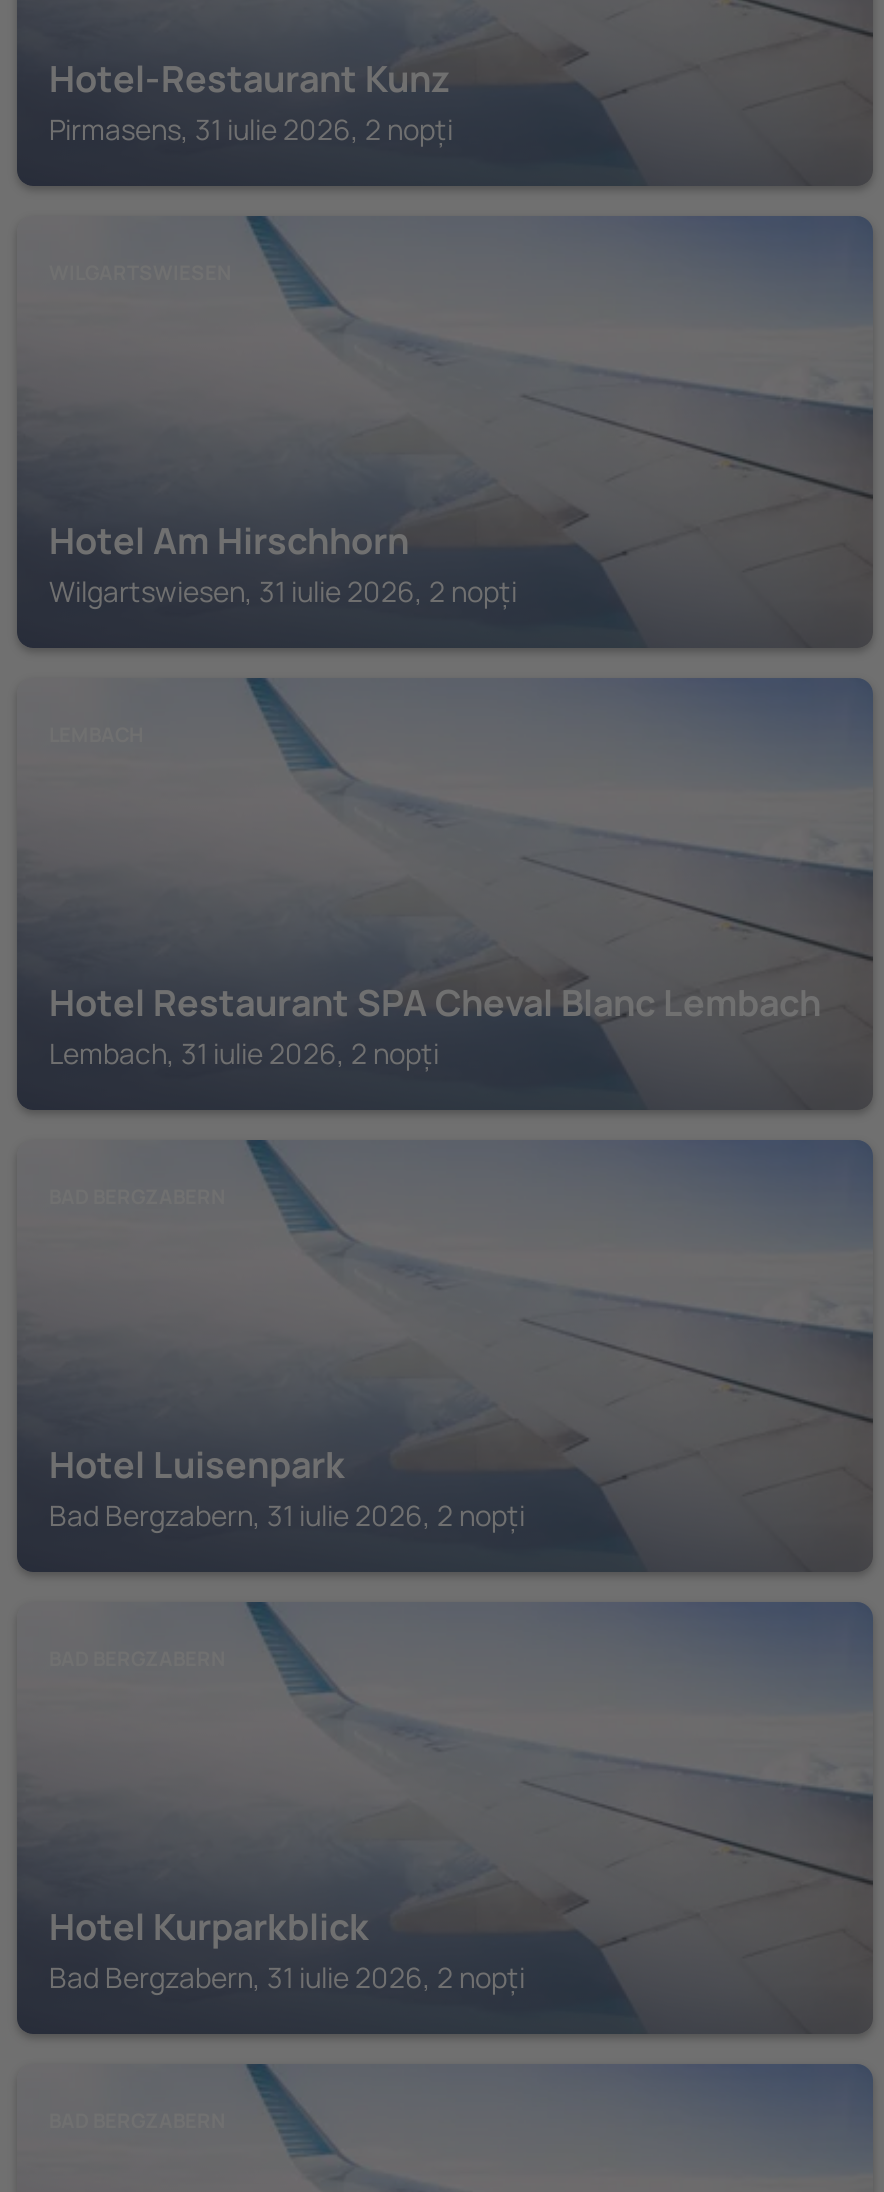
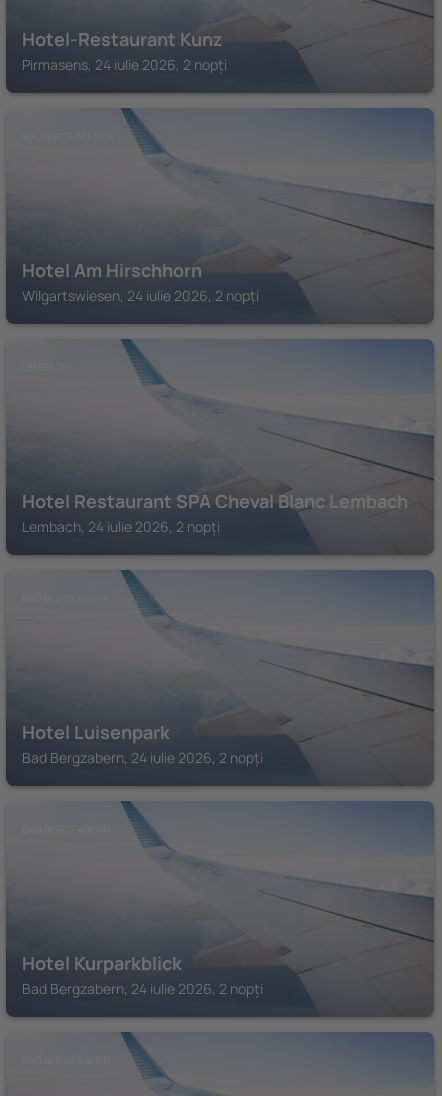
[49,110,453,148] Pirmasens, 31 iulie 2026, 2 nopți -> [22,55,227,74] Pirmasens, 24 iulie 2026, 2 nopți
[49,572,517,610] Wilgartswiesen, 31 iulie 2026, 2 nopți -> [22,286,259,305] Wilgartswiesen, 24 iulie 2026, 2 nopți
[49,1034,439,1072] Lembach, 31 iulie 2026, 2 nopți -> [22,517,220,536] Lembach, 24 iulie 2026, 2 nopți
[49,1496,525,1534] Bad Bergzabern, 31 iulie 2026, 2 nopți -> [22,748,263,767] Bad Bergzabern, 24 iulie 2026, 2 nopți
[49,1958,525,1996] Bad Bergzabern, 31 iulie 2026, 2 nopți -> [22,979,263,998] Bad Bergzabern, 24 iulie 2026, 2 nopți

